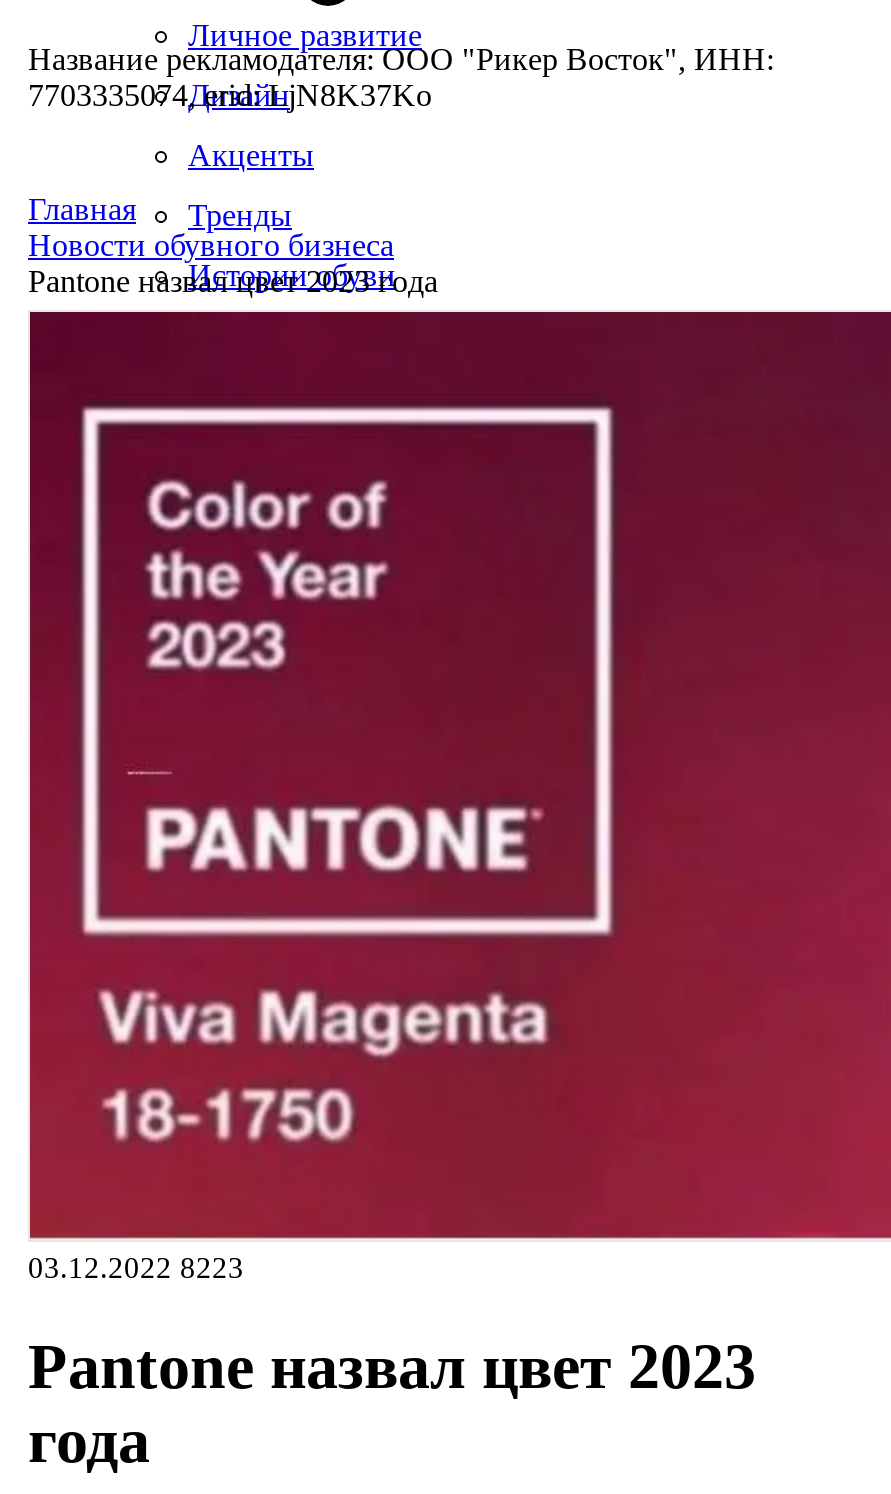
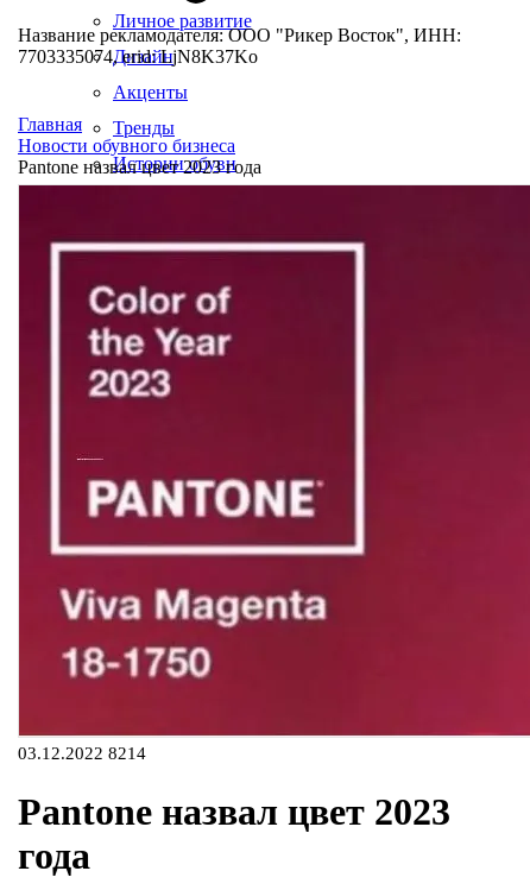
[28,1253,244,1285] 03.12.2022 8223 -> [18,744,146,763] 03.12.2022 8214

